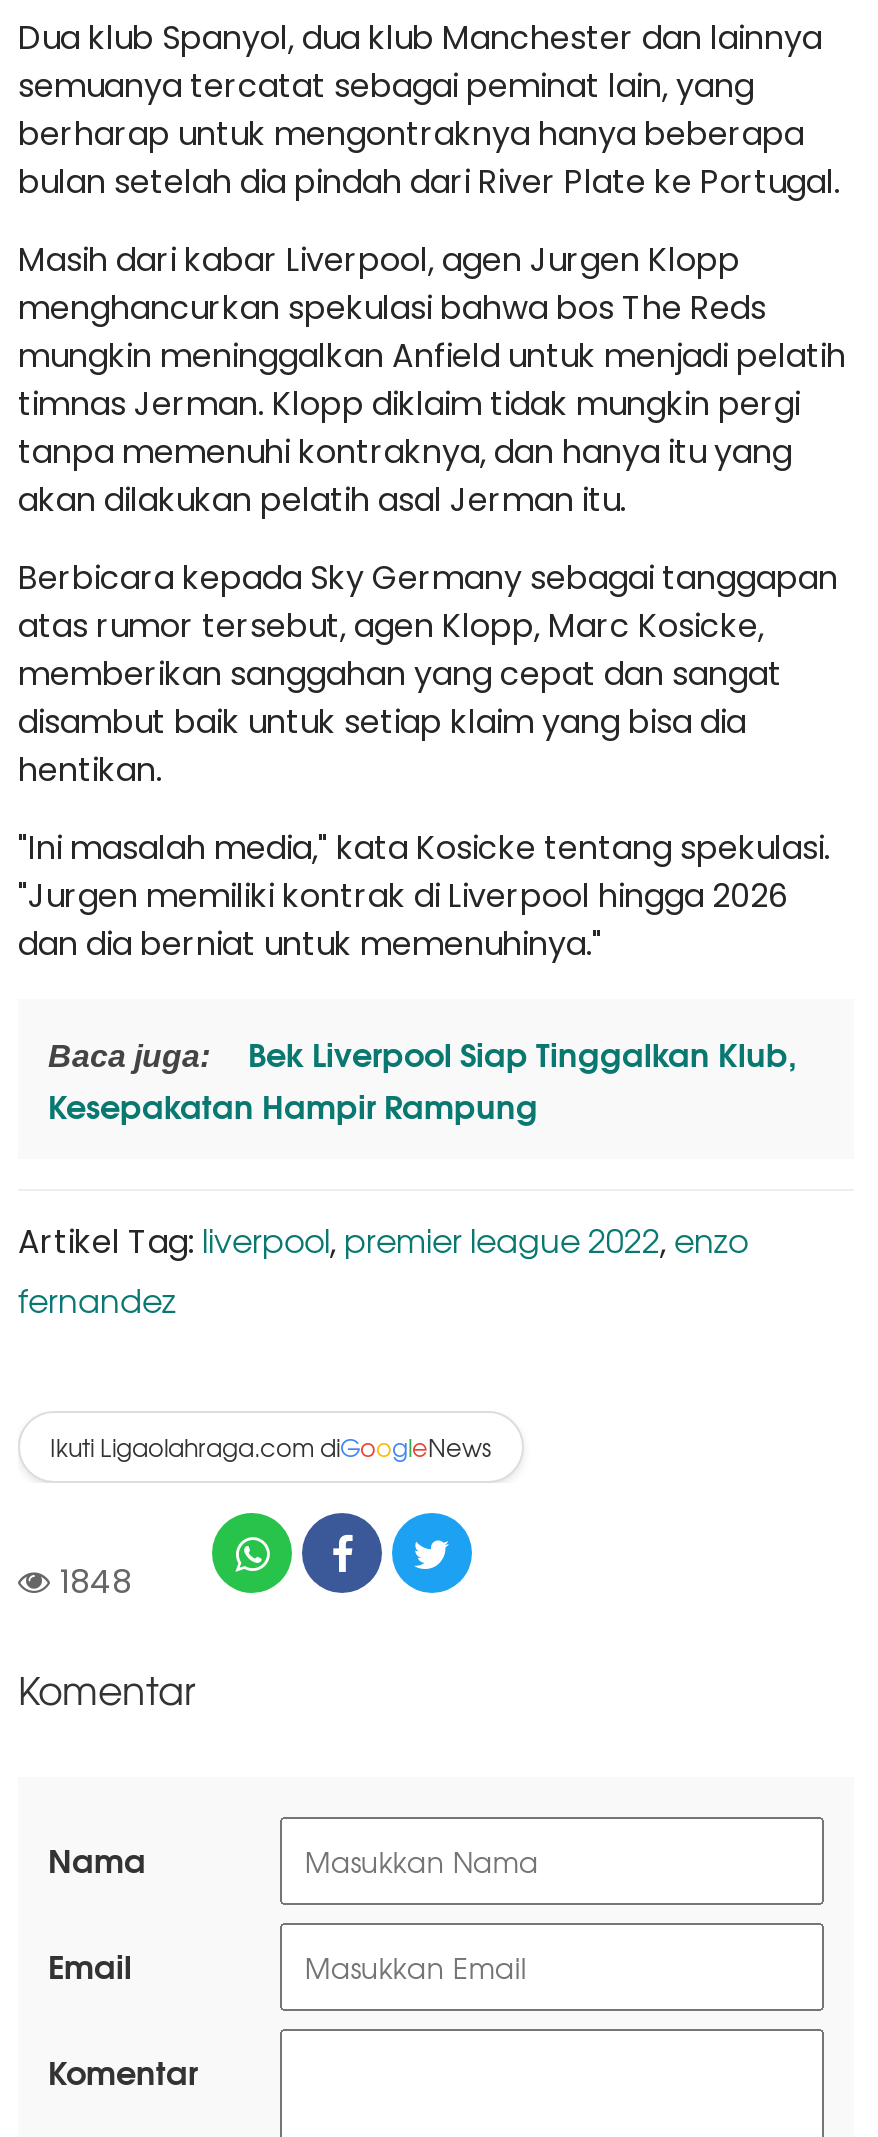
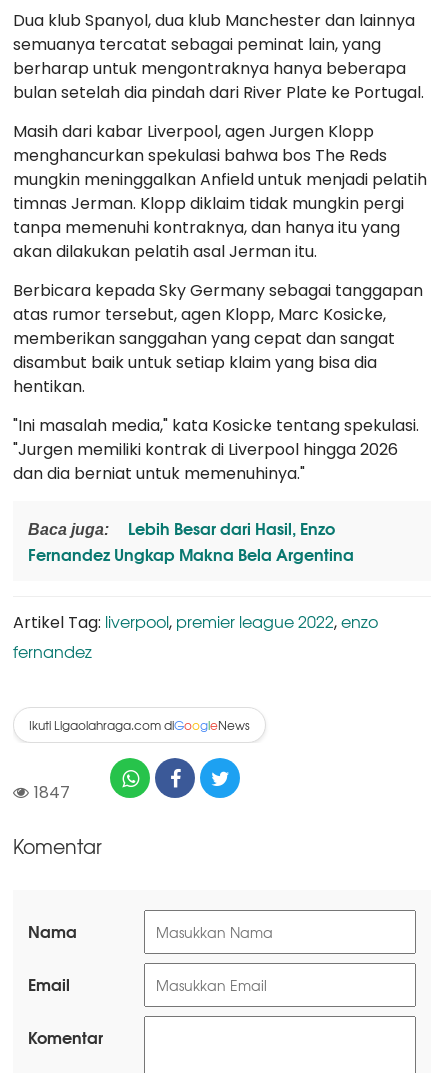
[48,1027,796,1129] Bek Liverpool Siap Tinggalkan Klub, | Kesepakatan Hampir Rampung -> [28,515,354,566] Lebih Besar dari Hasil, Enzo | Fernandez Ungkap Makna Bela Argentina
[60,1565,132,1597] 1848 -> [34,784,70,800] 1847

